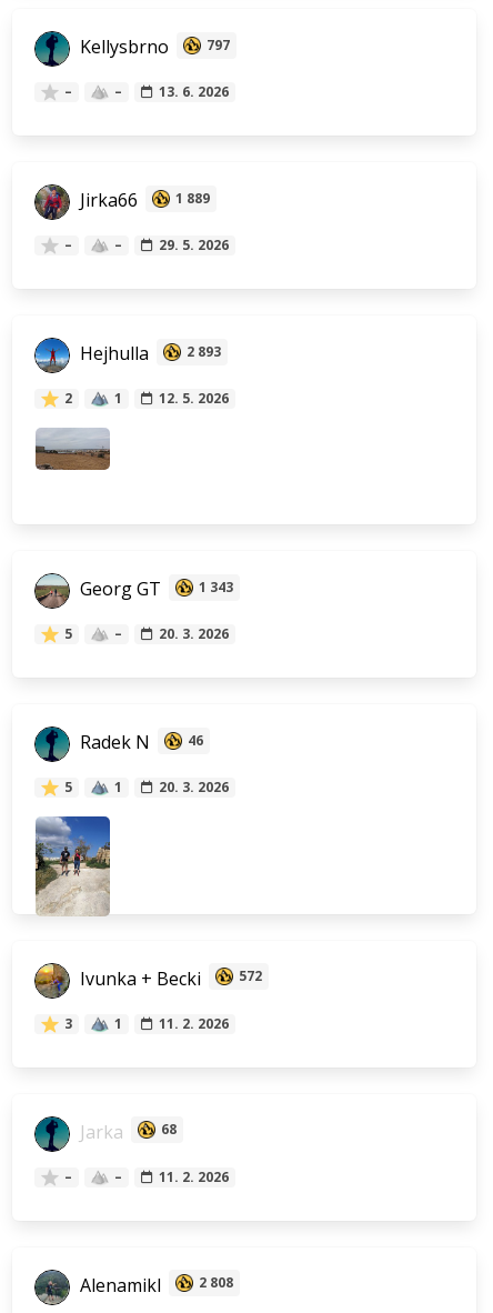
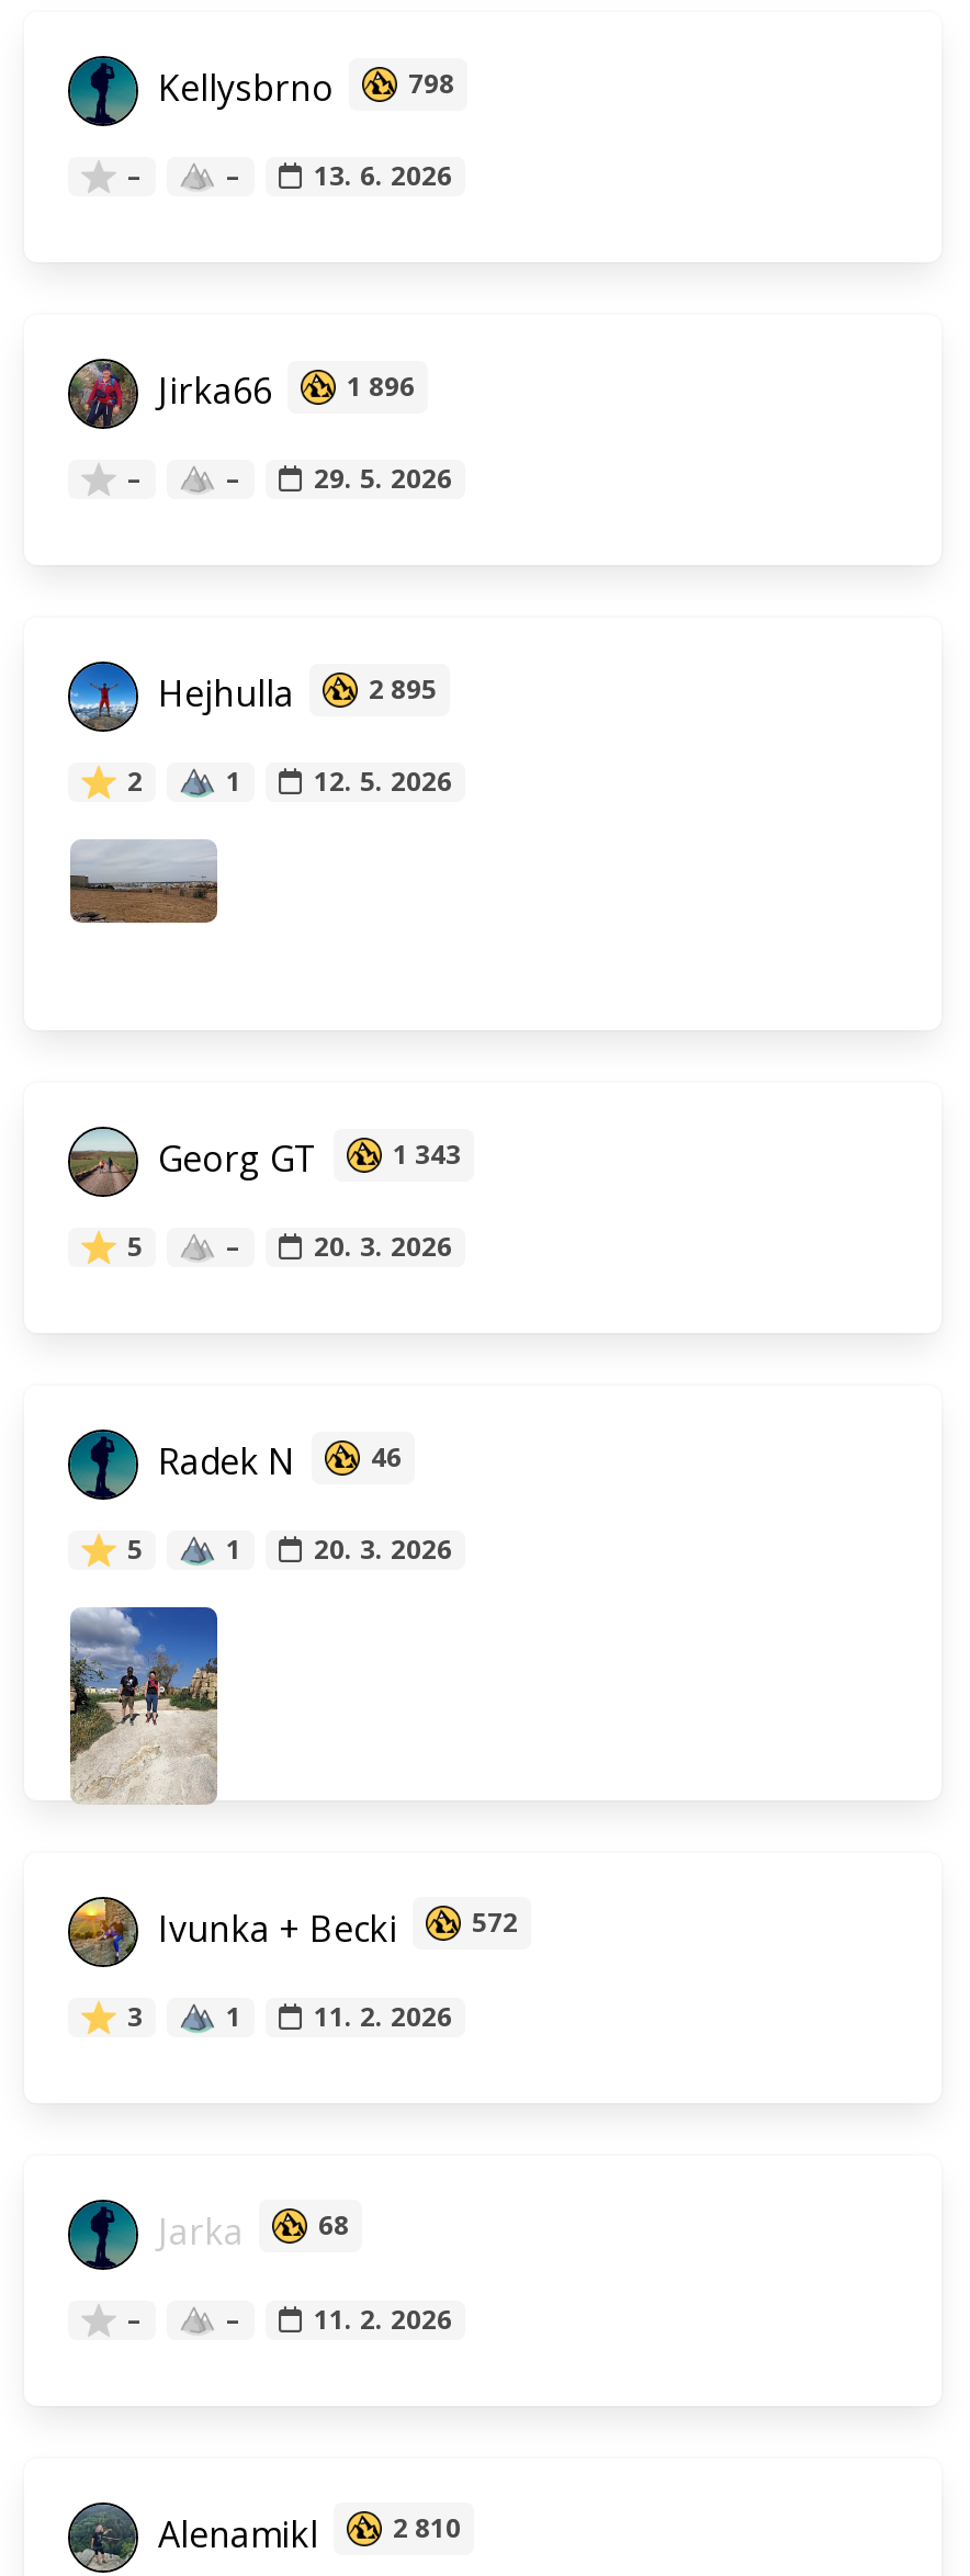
[76,35,230,60] Kellysbrno 797 -> [149,64,454,112] Kellysbrno 798
[76,188,210,213] Jirka66 1 889 -> [149,367,415,415] Jirka66 1 896
[76,342,221,366] Hejhulla 2 893 -> [149,669,437,718] Hejhulla 2 895
[76,1273,233,1297] Alenamikl 2 808 -> [149,2509,461,2557] Alenamikl 2 810

